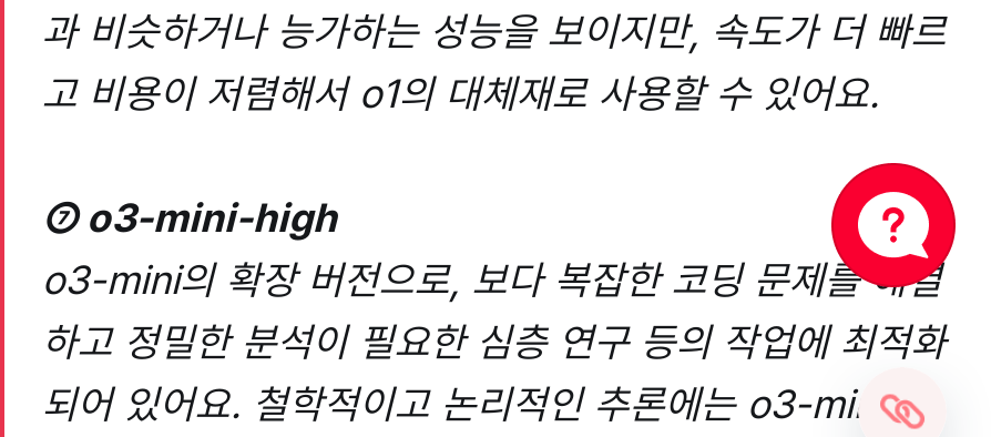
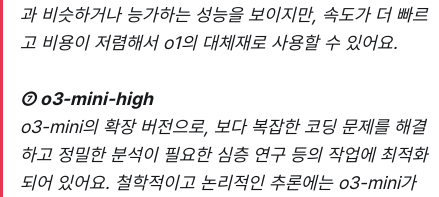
[829,160,958,253] [image] -> none

